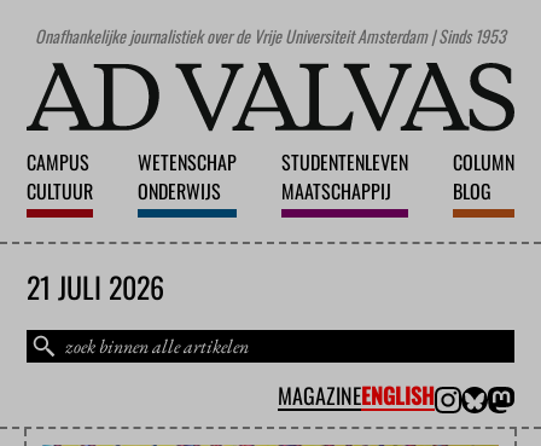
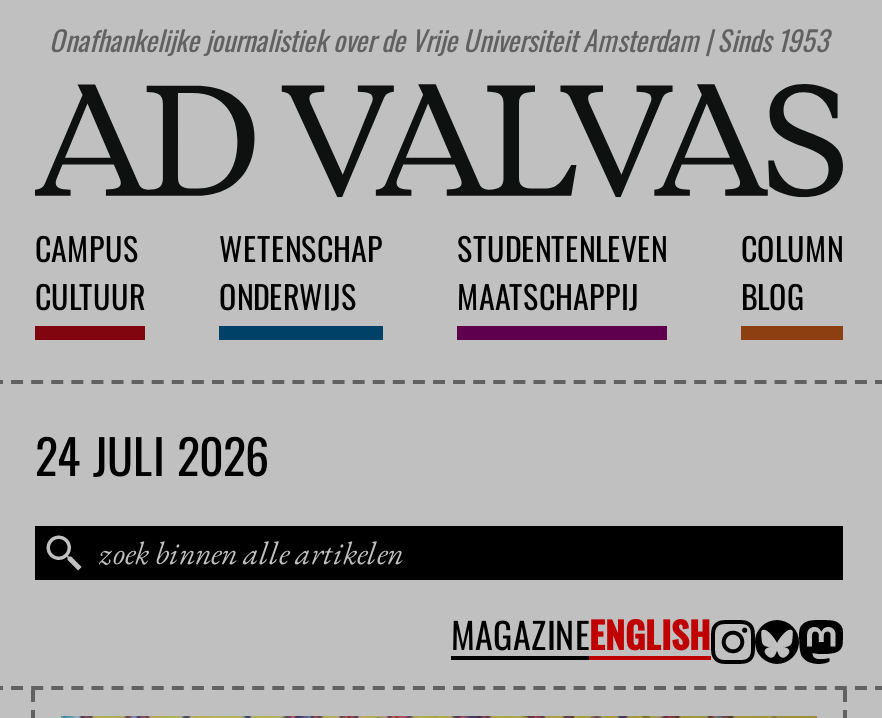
[27,265,164,309] 21 JULI 2026 -> [35,419,269,491] 24 JULI 2026

